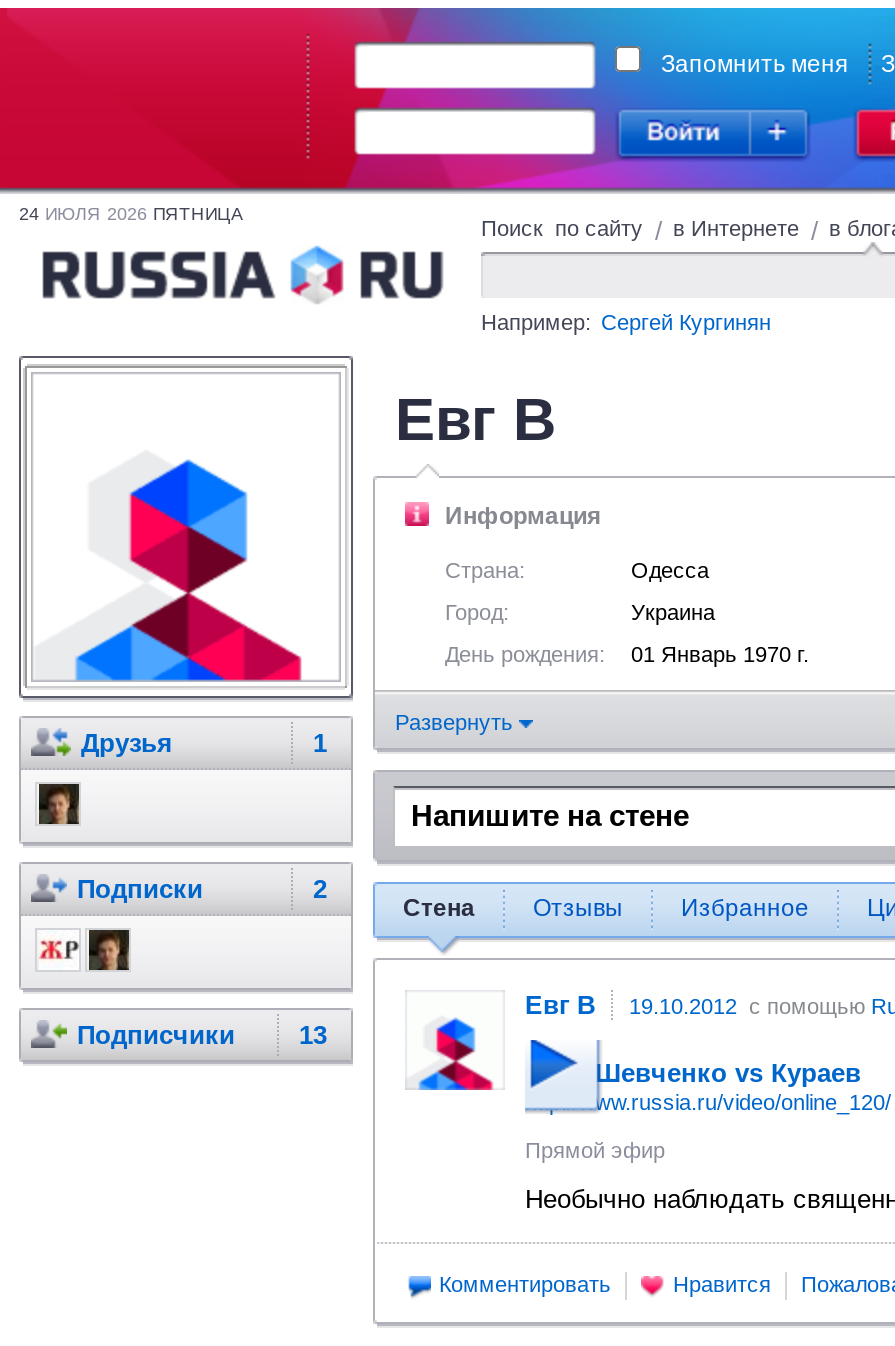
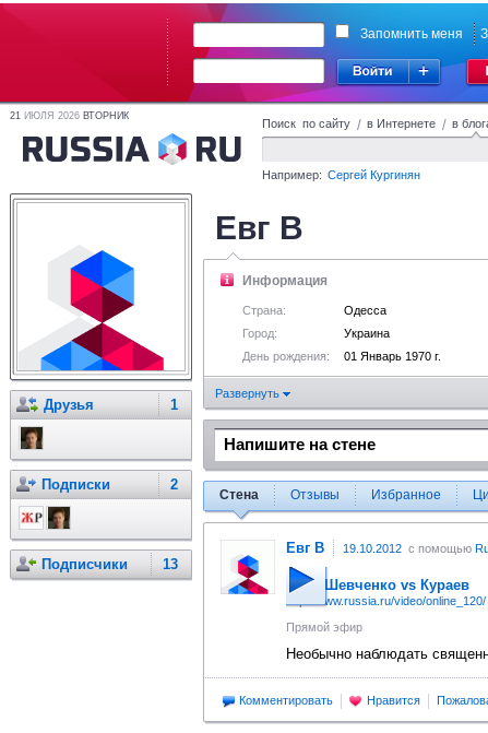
[19,204,243,224] 24 ИЮЛЯ 2026 ПЯТНИЦА -> [10,110,129,121] 21 ИЮЛЯ 2026 ВТОРНИК

